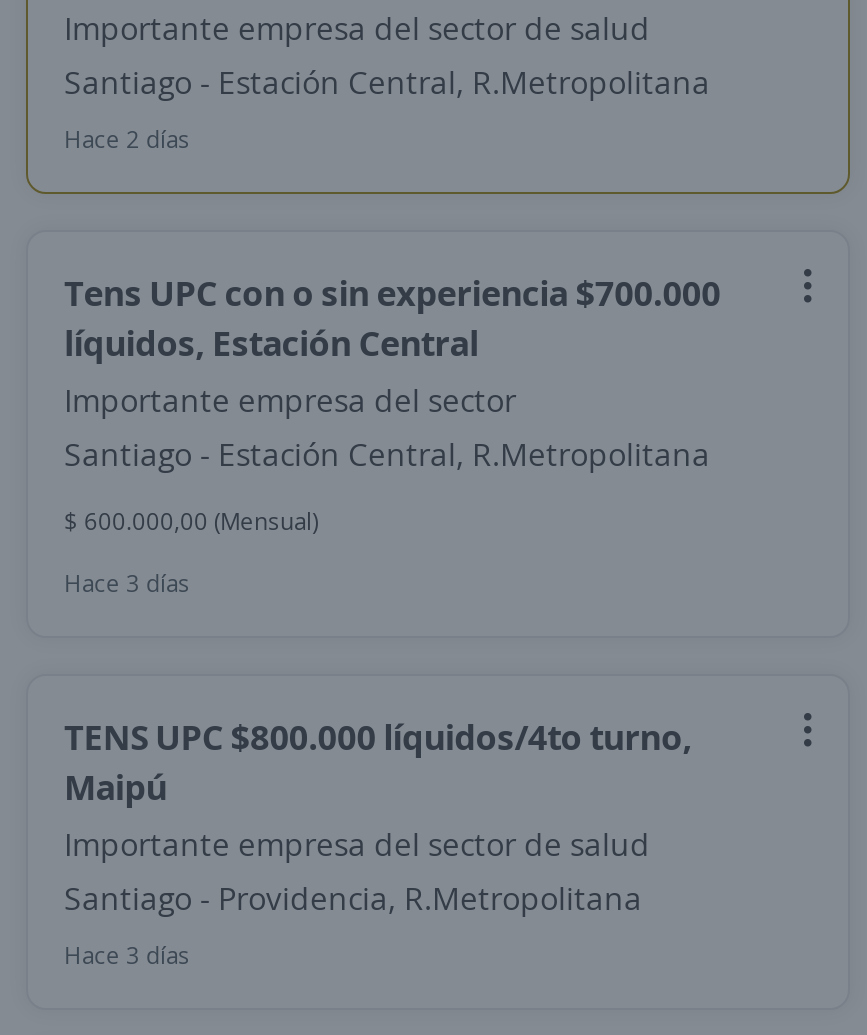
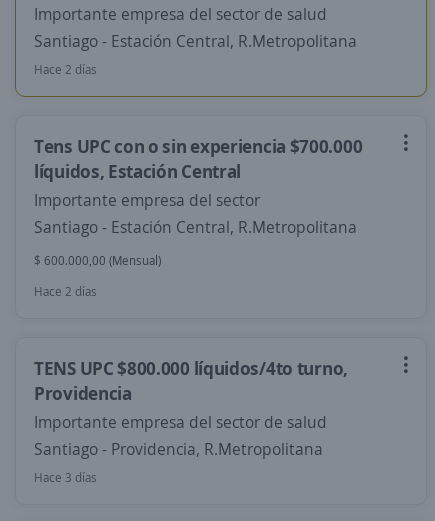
[64,566,190,600] Hace 3 días -> [34,283,97,300] Hace 2 días
[64,762,167,810] Maipú -> [34,381,132,405] Providencia

